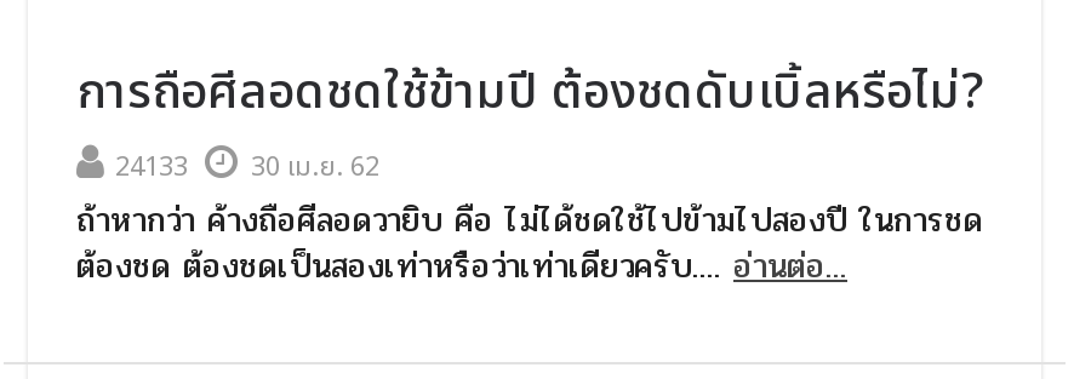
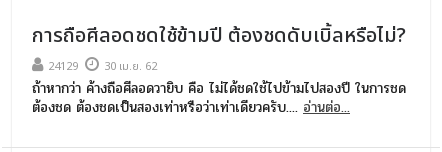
[115,148,379,189] 24133 30 เม.ย. 62 -> [48,58,157,75] 24129 30 เม.ย. 62

